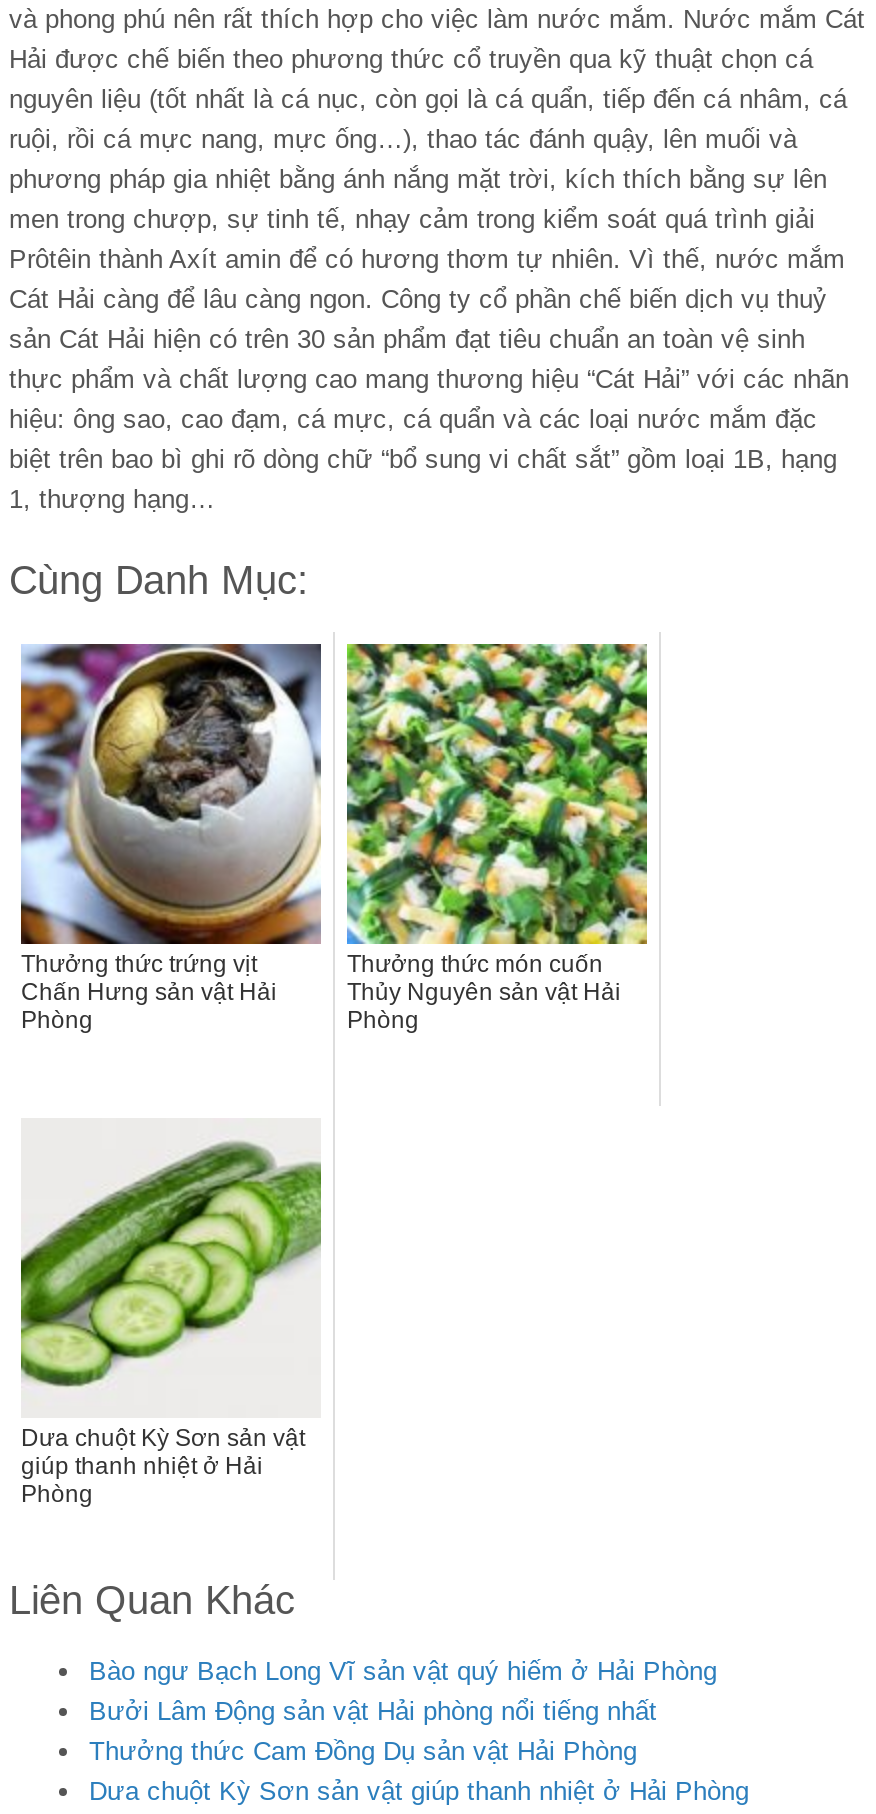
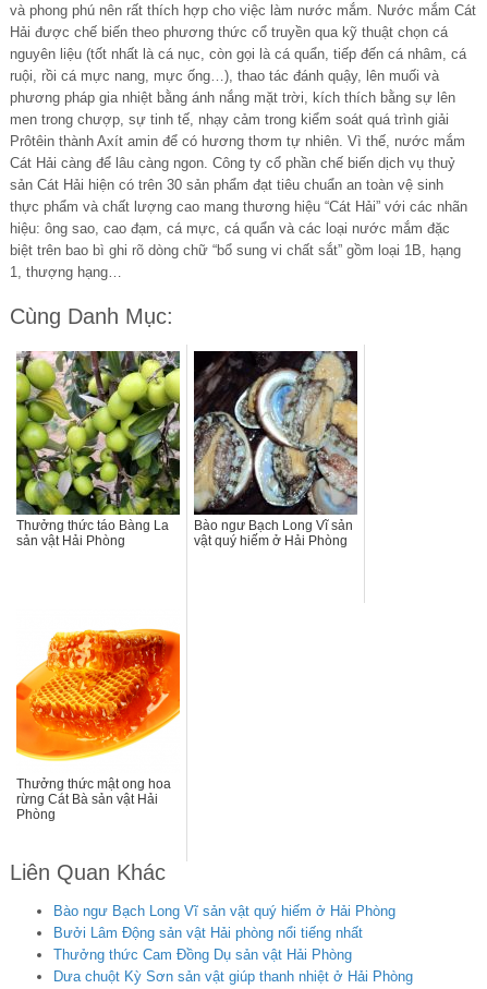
[19,642,323,1035] [image] | Thưởng thức trứng vịt | Chấn Hưng sản vật Hải | Phòng -> [15,350,181,549] [image] | Thưởng thức táo Bàng La | sản vật Hải Phòng
[345,642,649,1035] [image] | Thưởng thức món cuốn | Thủy Nguyên sản vật Hải | Phòng -> [193,350,358,549] [image] | Bào ngư Bạch Long Vĩ sản | vật quý hiếm ở Hải Phòng
[19,1138,323,1481] [image] | Dưa chuột Kỳ Sơn sản vật | giúp thanh nhiệt ở Hải -> [15,622,181,807] [image] | Thưởng thức mật ong hoa | rừng Cát Bà sản vật Hải

